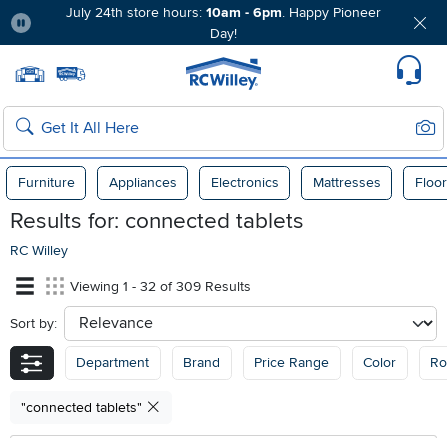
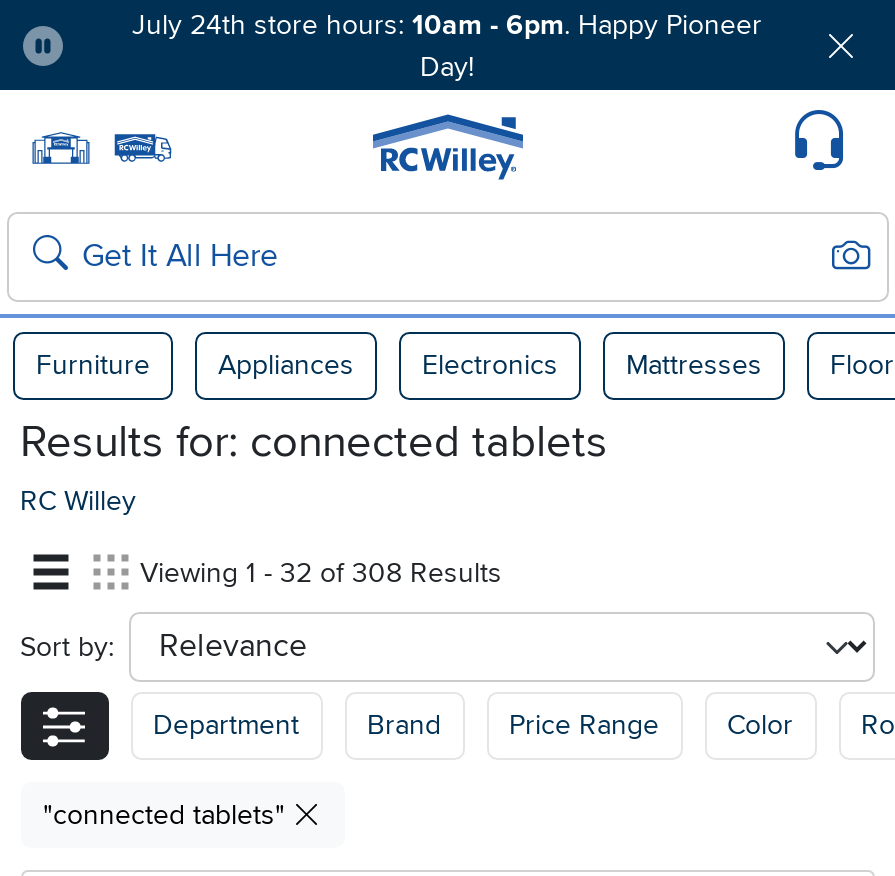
[69,277,250,294] Viewing 1 - 32 of 309 Results -> [140,555,502,589] Viewing 1 - 32 of 308 Results

